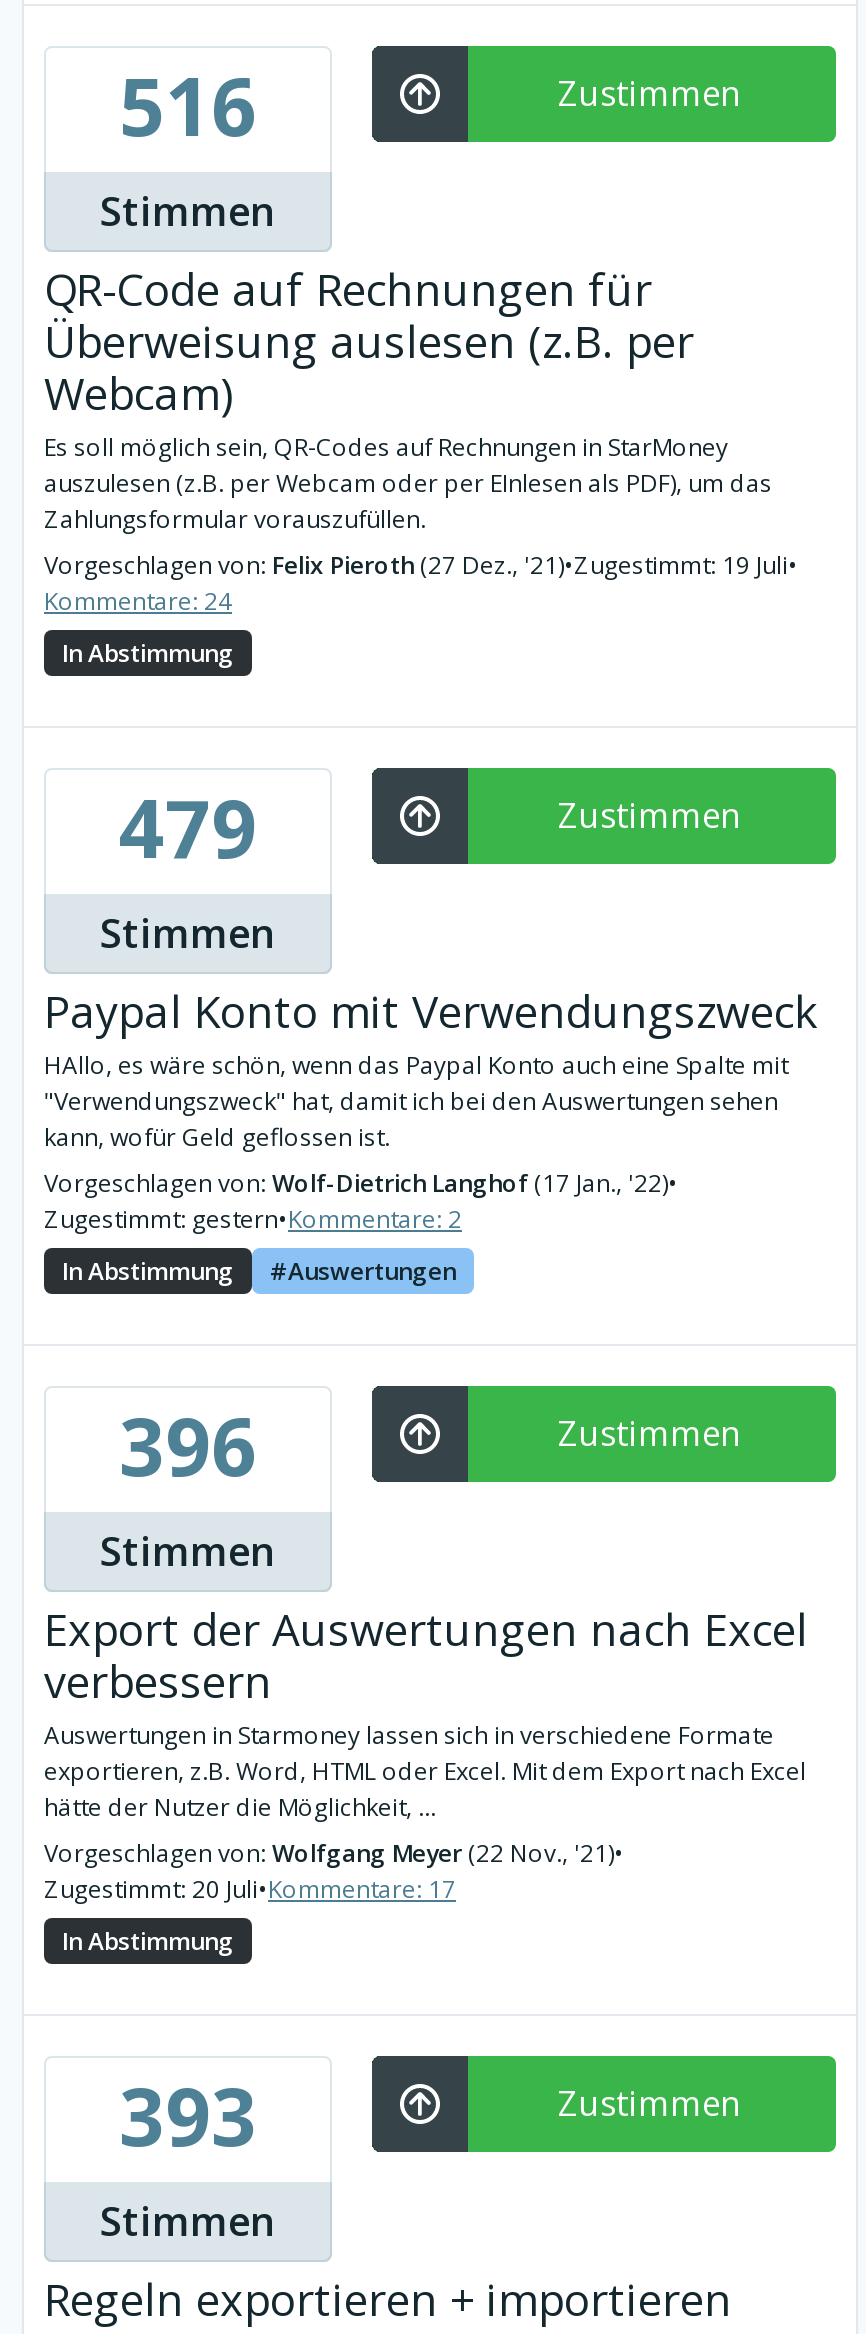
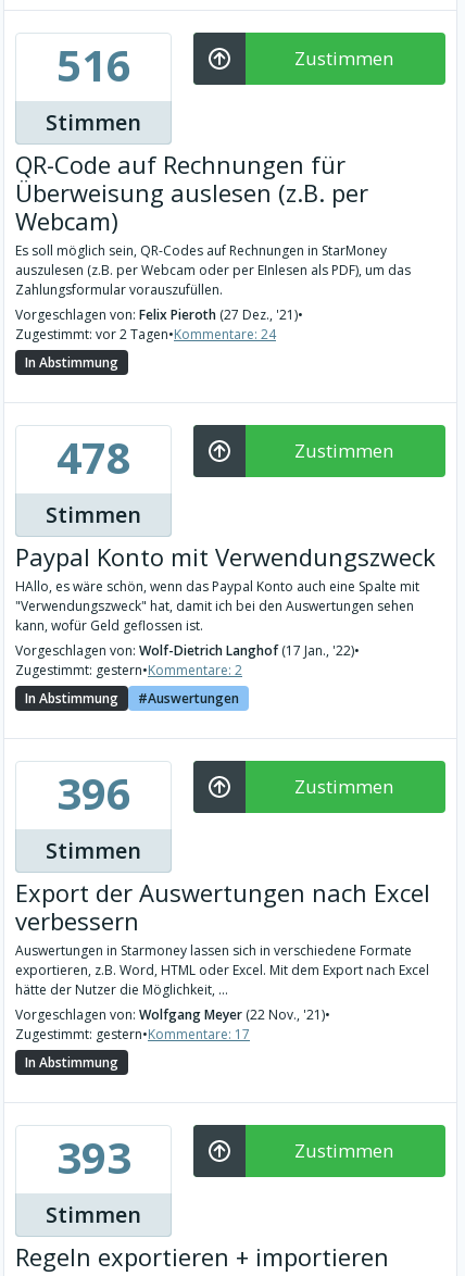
[44,548,798,618] Vorgeschlagen von: Felix Pieroth (27 Dez., '21) •Zugestimmt: 19 Juli• | Kommentare: 24 -> [15,305,303,343] Vorgeschlagen von: Felix Pieroth (27 Dez., '21) • | Zugestimmt: vor 2 Tagen•Kommentare: 24
[119,772,257,882] 479 -> [56,427,131,487] 478
[44,1872,456,1906] Zugestimmt: 20 Juli•Kommentare: 17 -> [15,1025,250,1043] Zugestimmt: gestern•Kommentare: 17

